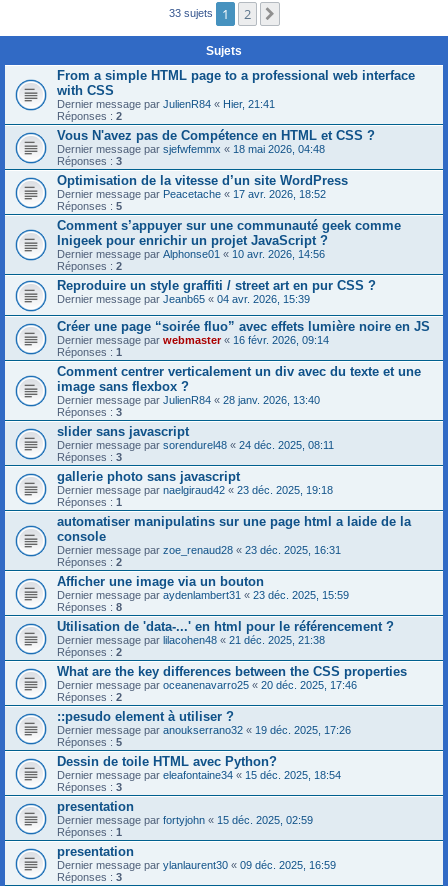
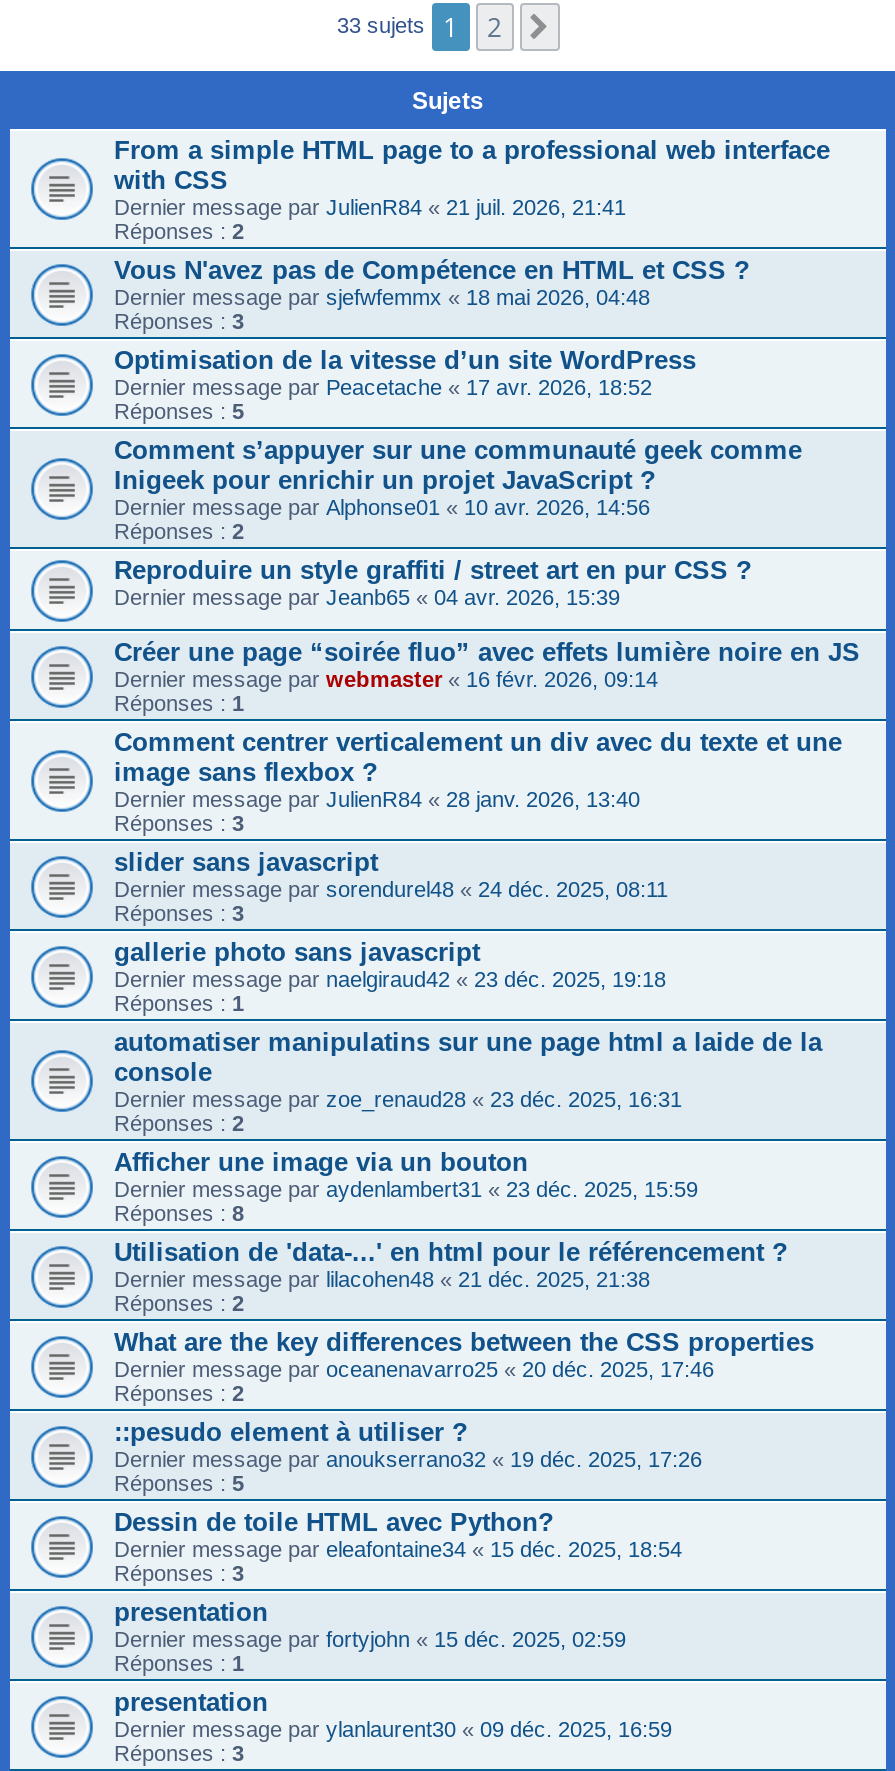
[57,98,275,110] Dernier message par JulienR84 «Hier, 21:41 -> [114,195,626,219] Dernier message par JulienR84 «21 juil. 2026, 21:41

